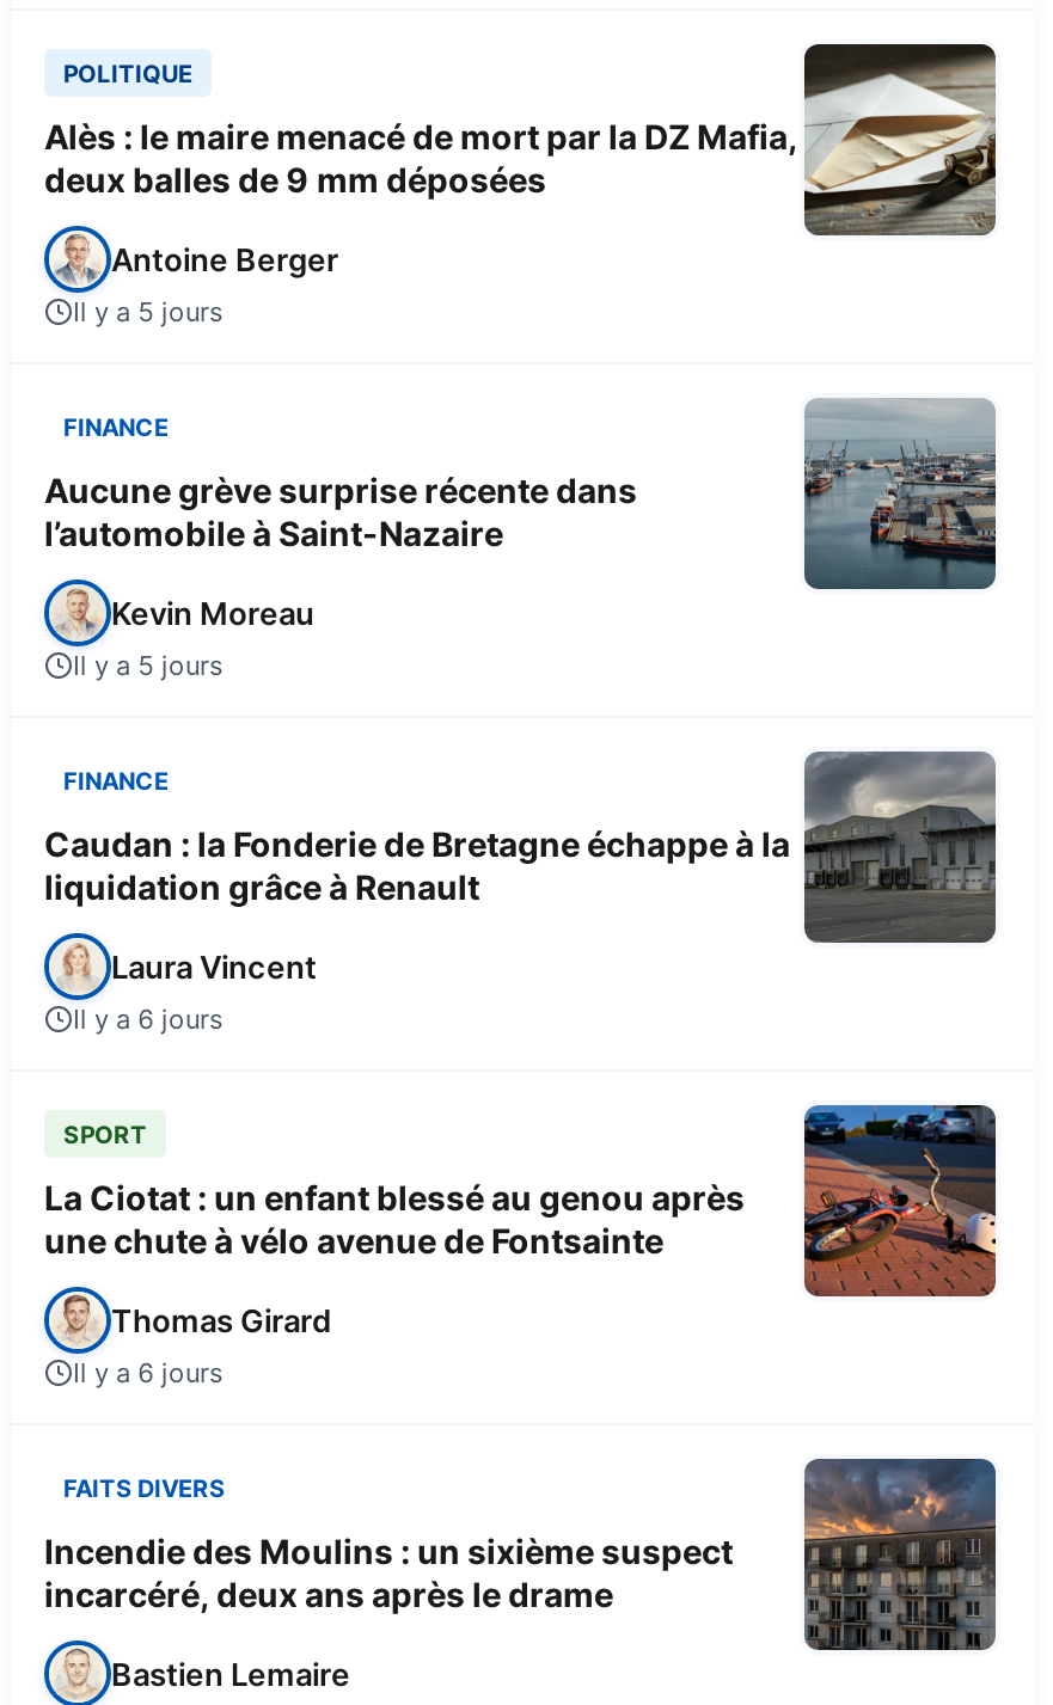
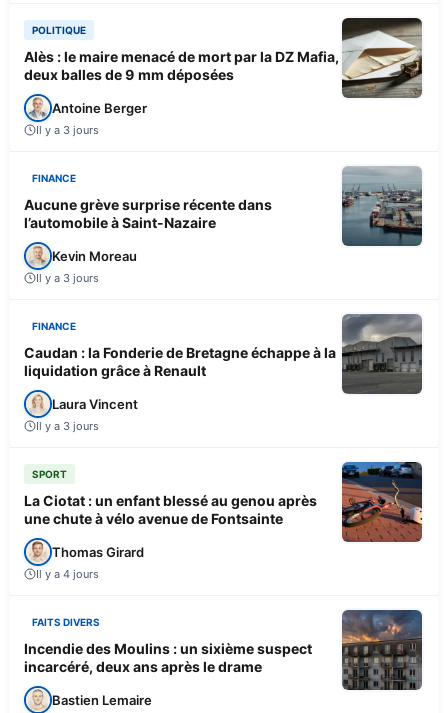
[73,294,224,328] Il y a 5 jours -> [36,123,99,137] Il y a 3 jours
[73,648,224,681] Il y a 5 jours -> [36,271,99,285] Il y a 3 jours
[73,1001,224,1035] Il y a 6 jours -> [36,419,99,433] Il y a 3 jours
[73,1355,224,1389] Il y a 6 jours -> [36,567,99,581] Il y a 4 jours

